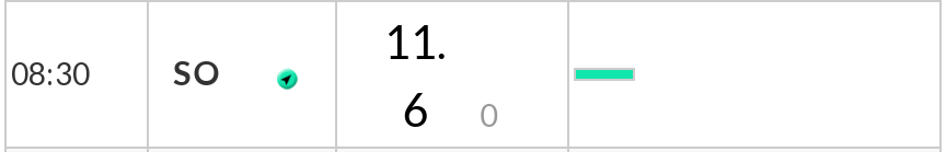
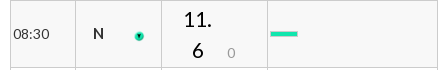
[173,53,222,92] SO -> [93,24,104,42] N

